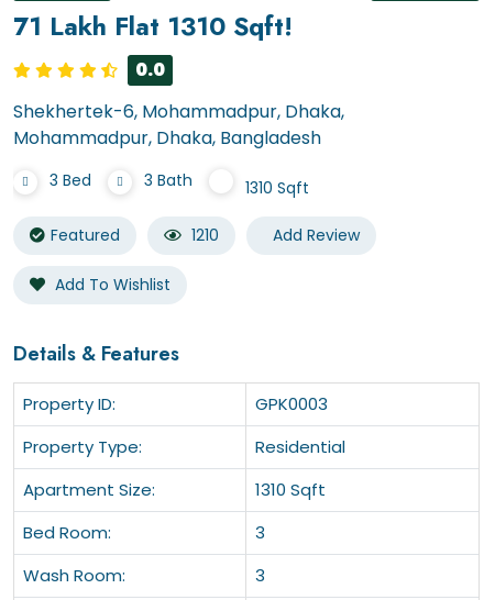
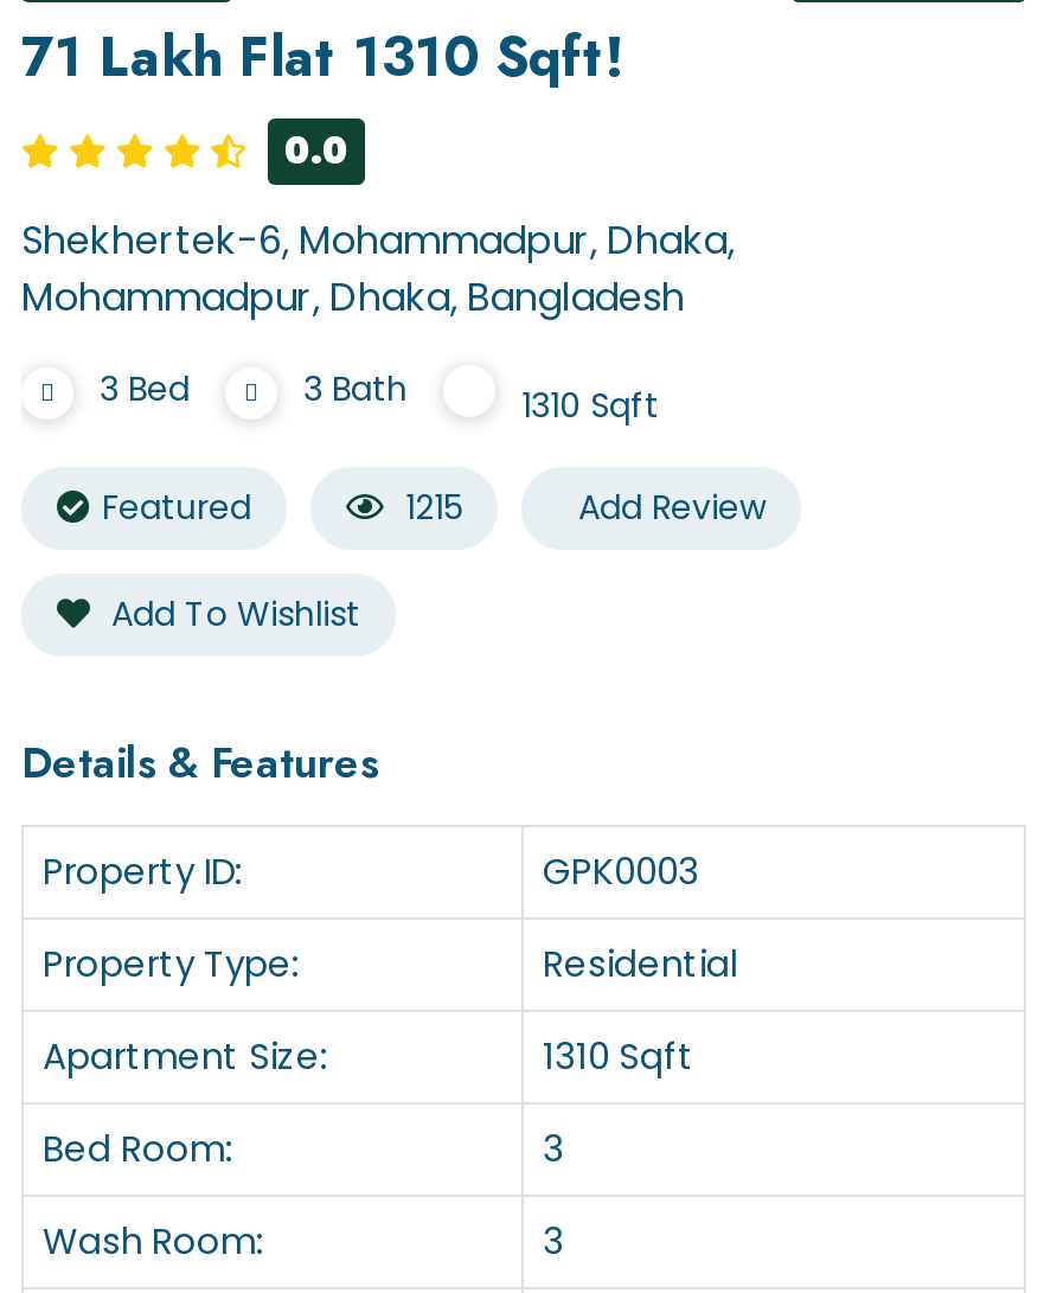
[187,224,219,246] 1210 -> [396,484,462,531] 1215

